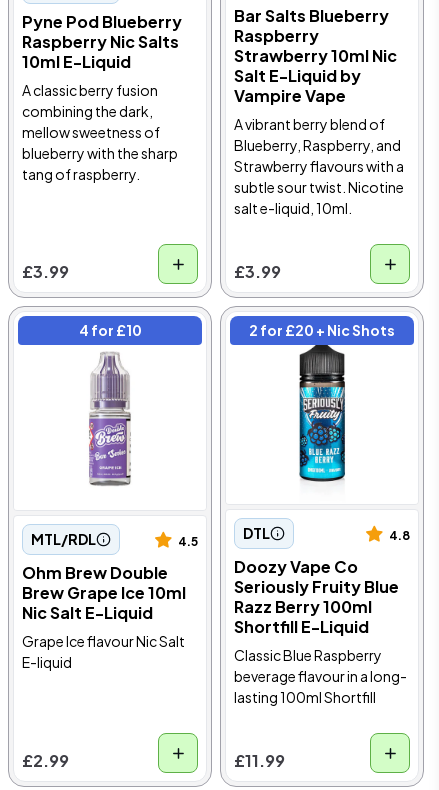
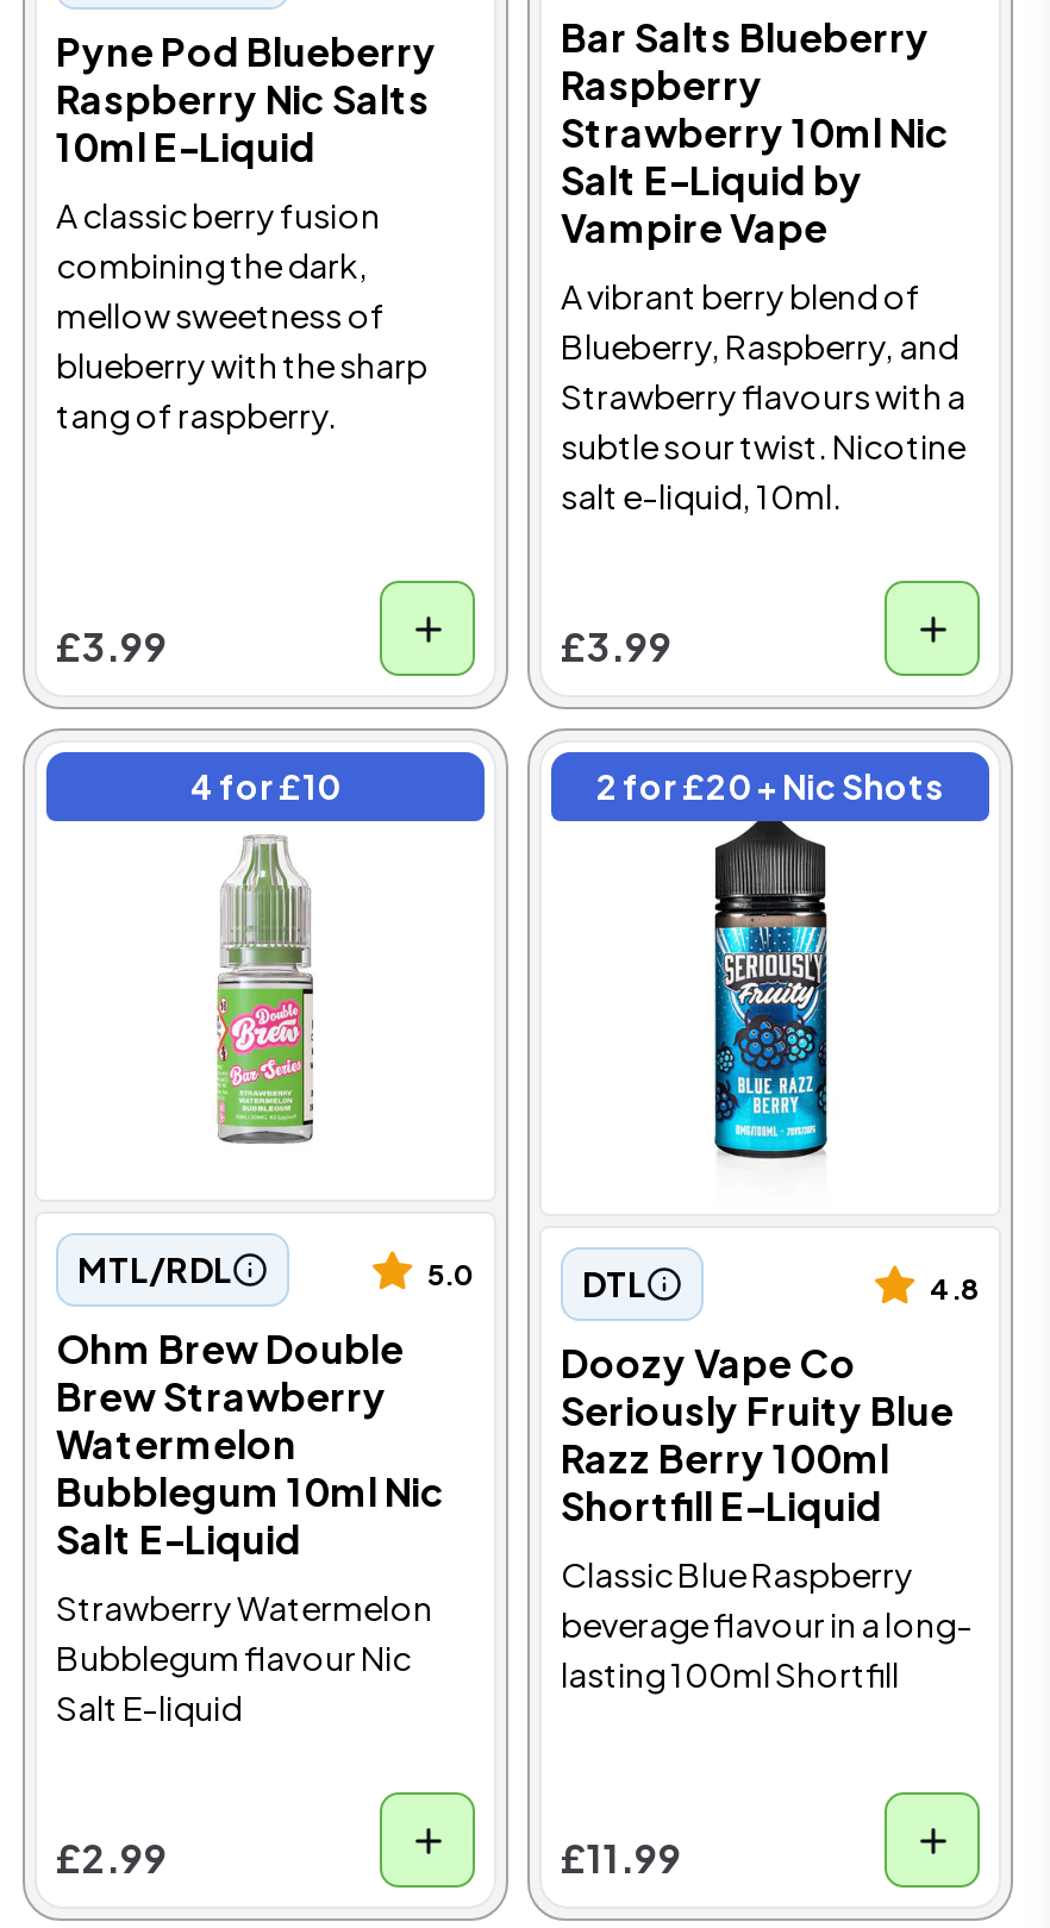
[89,356,131,480] [image] -> [215,845,311,1128] [image]
[300,381,344,438] [image] -> [713,909,830,1143] [image]
[178,534,198,549] 4.5 -> [427,1257,475,1292] 5.0
[22,582,186,671] Brew Grape Ice 10ml | Nic Salt E-Liquid | Grape Ice flavour Nic Salt | E-liquid -> [56,1372,444,1729] Brew Strawberry | Watermelon | Bubblegum 10ml Nic | Salt E-Liquid | Strawberry Watermelon | Bubblegum flavour Nic | Salt E-liquid

